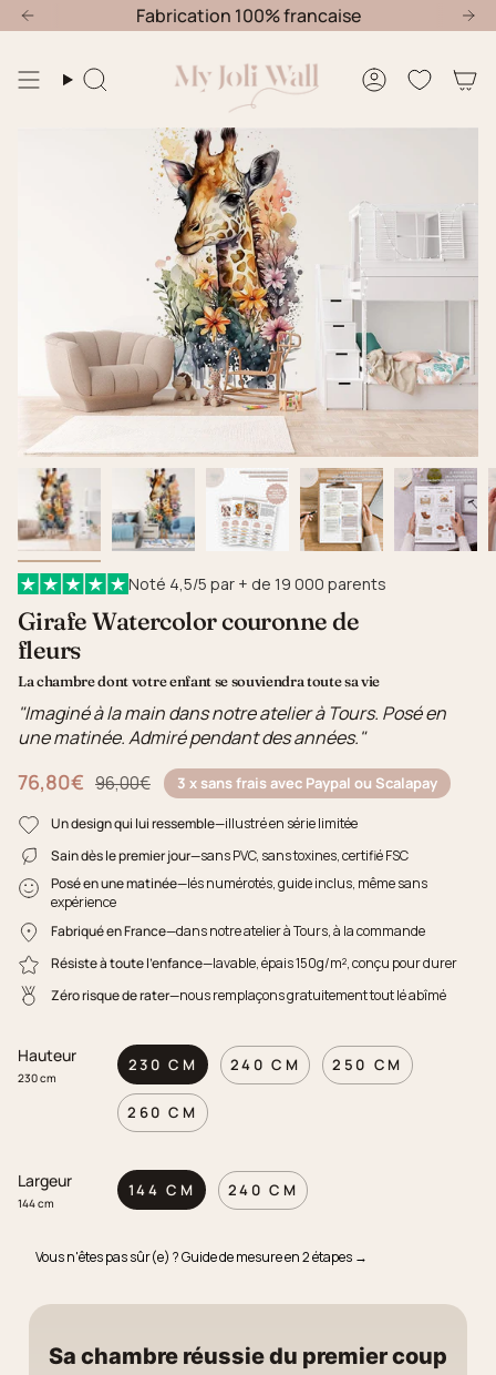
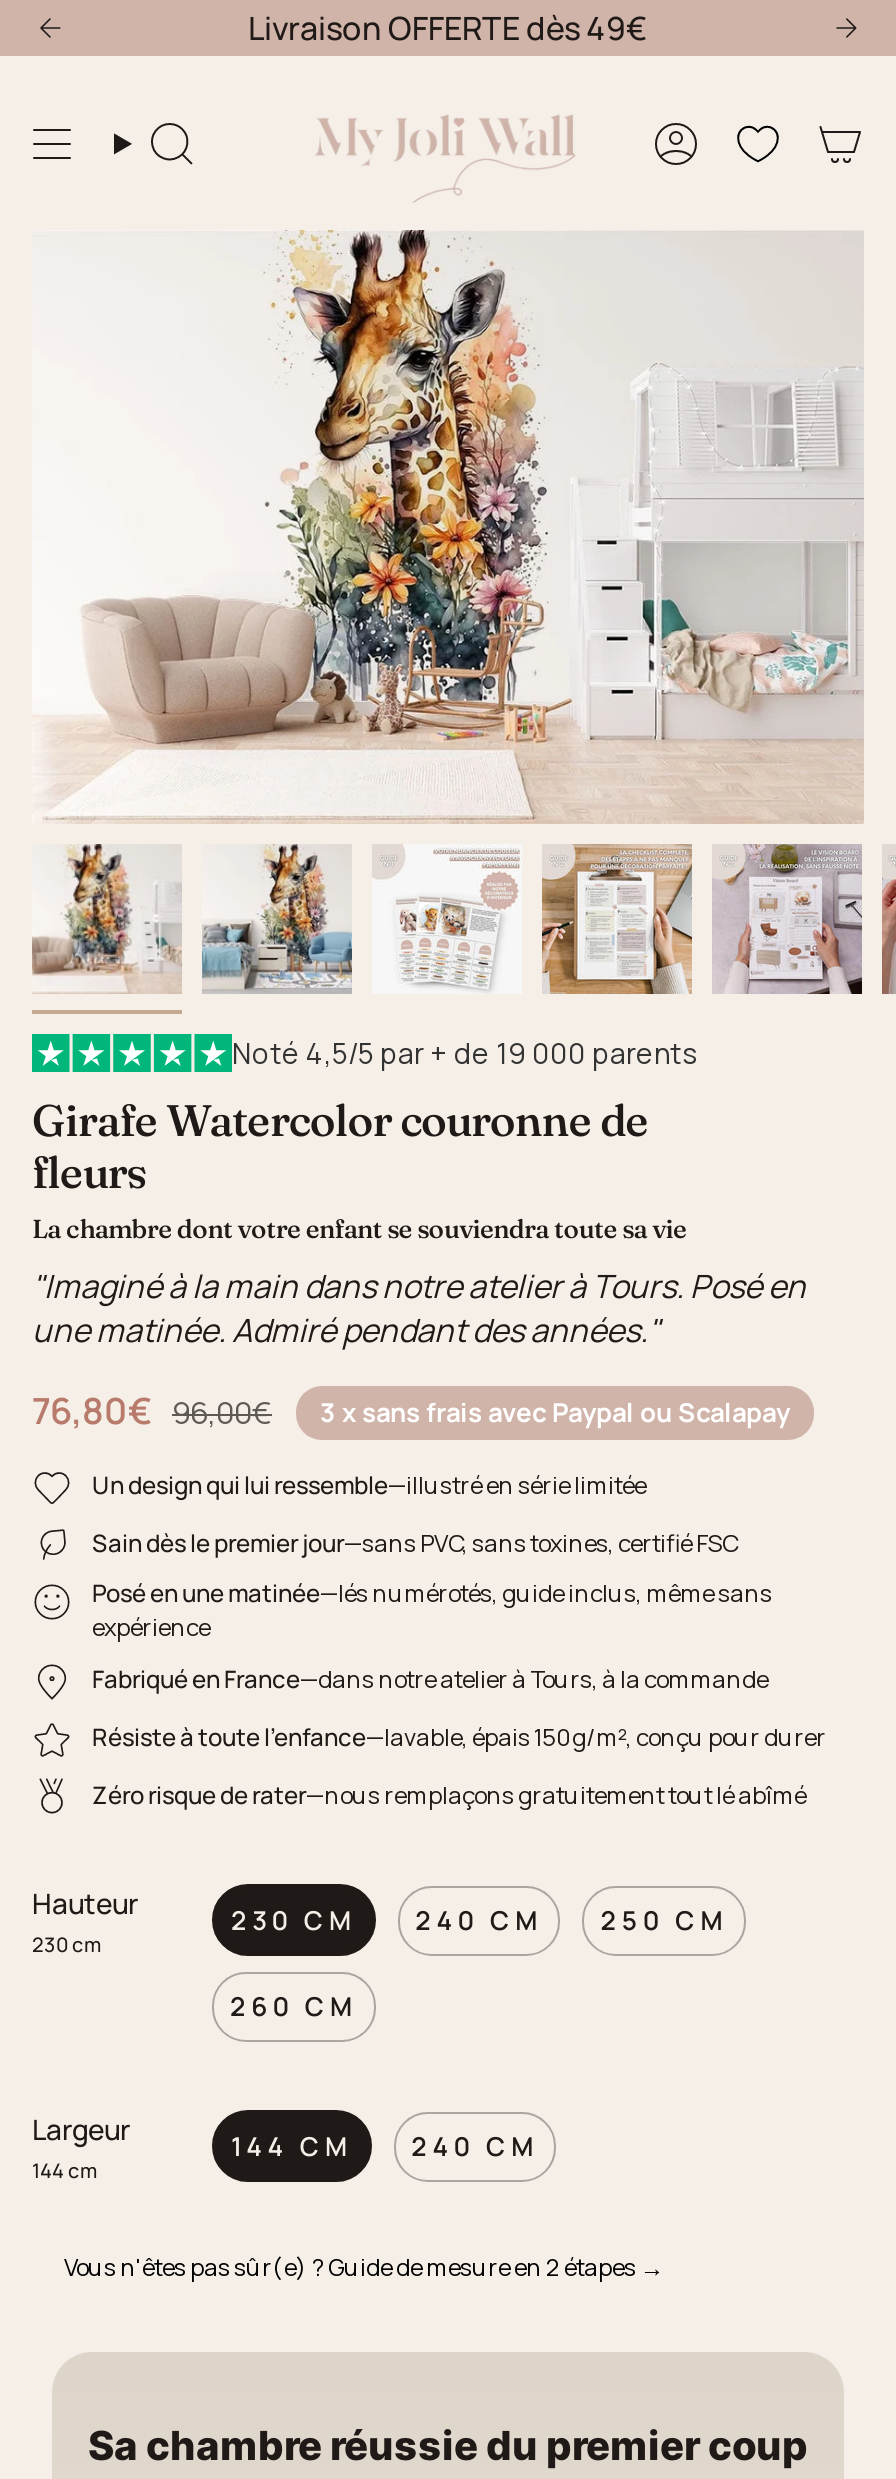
[136,3,360,28] Fabrication 100% francaise -> [248,6,648,50] Livraison OFFERTE dès 49€

